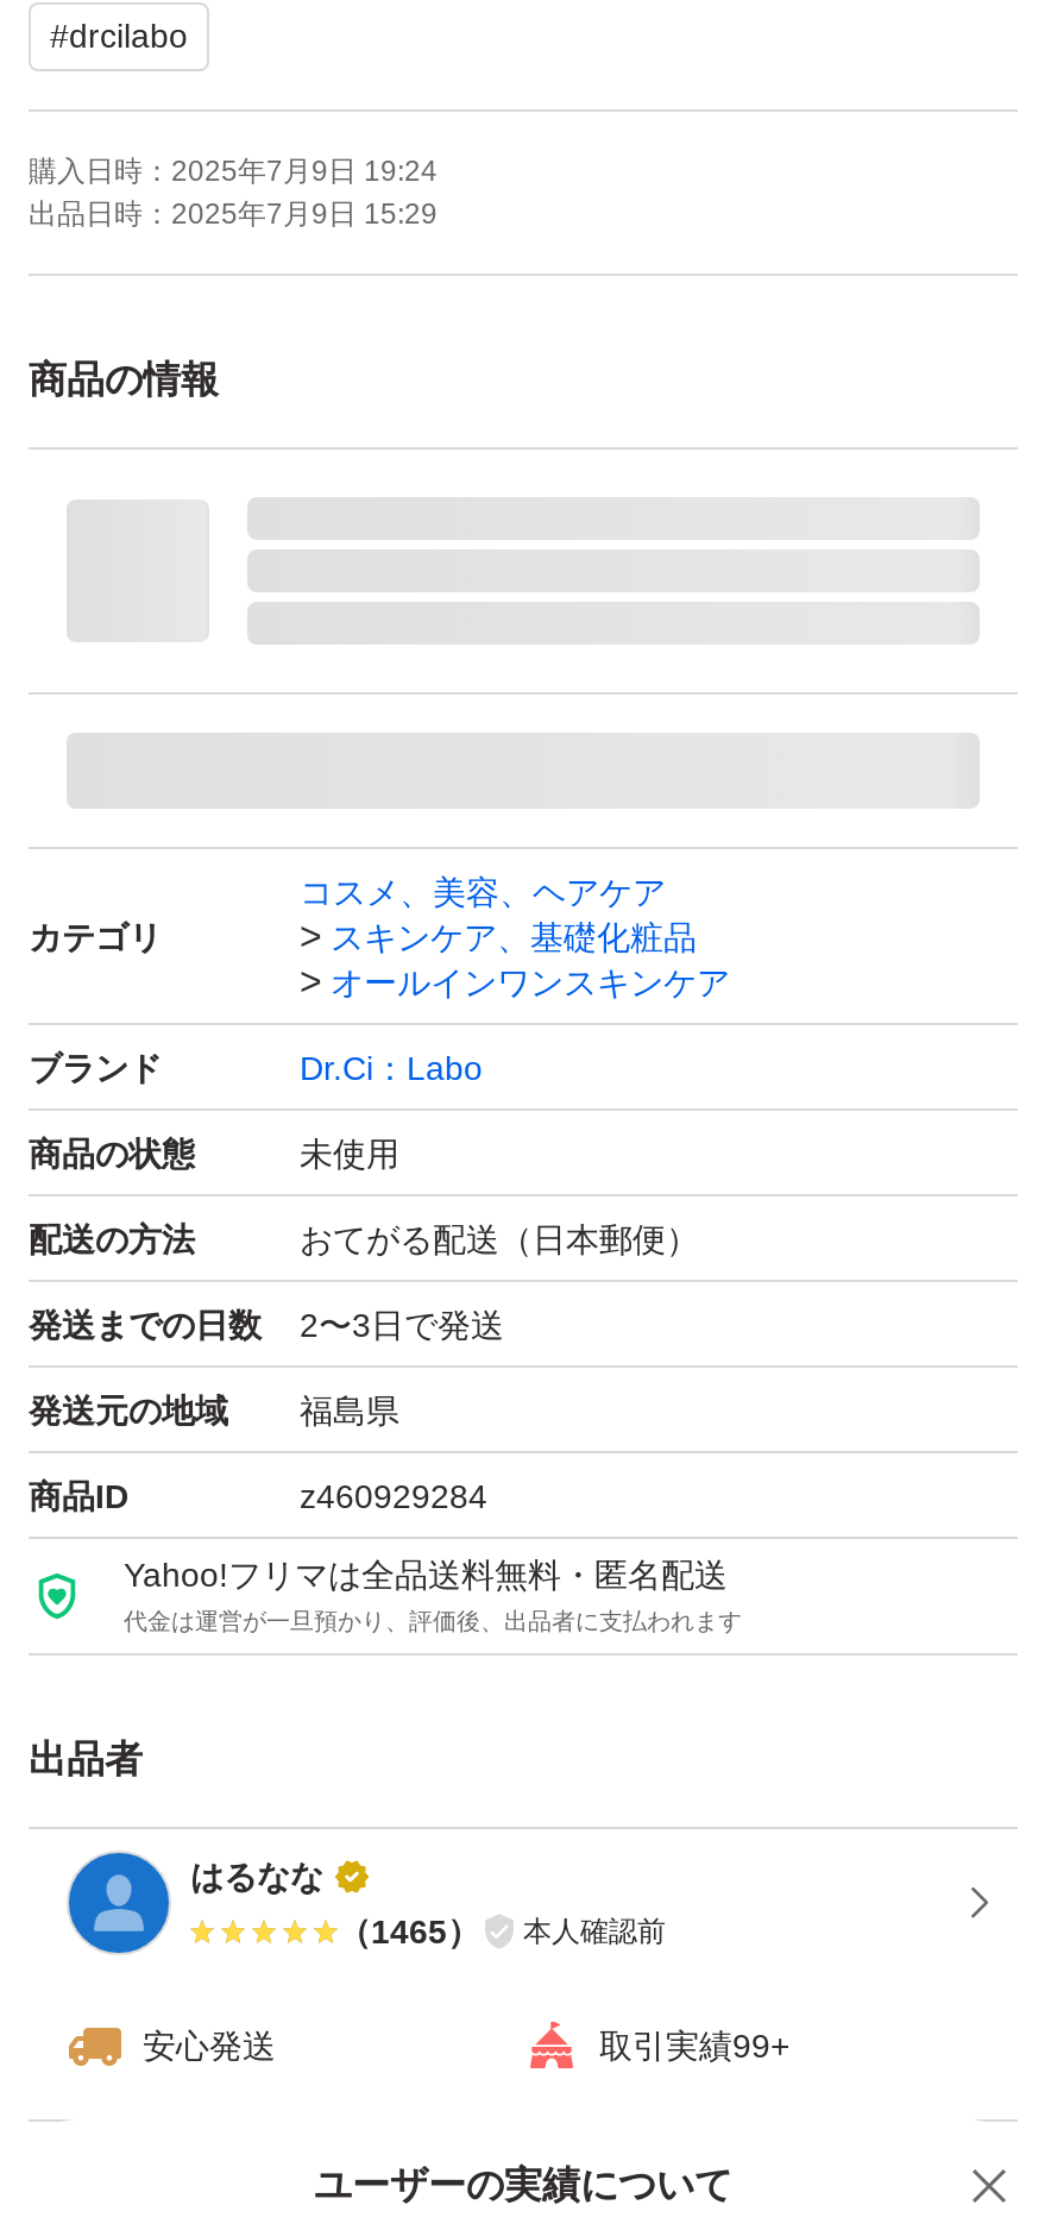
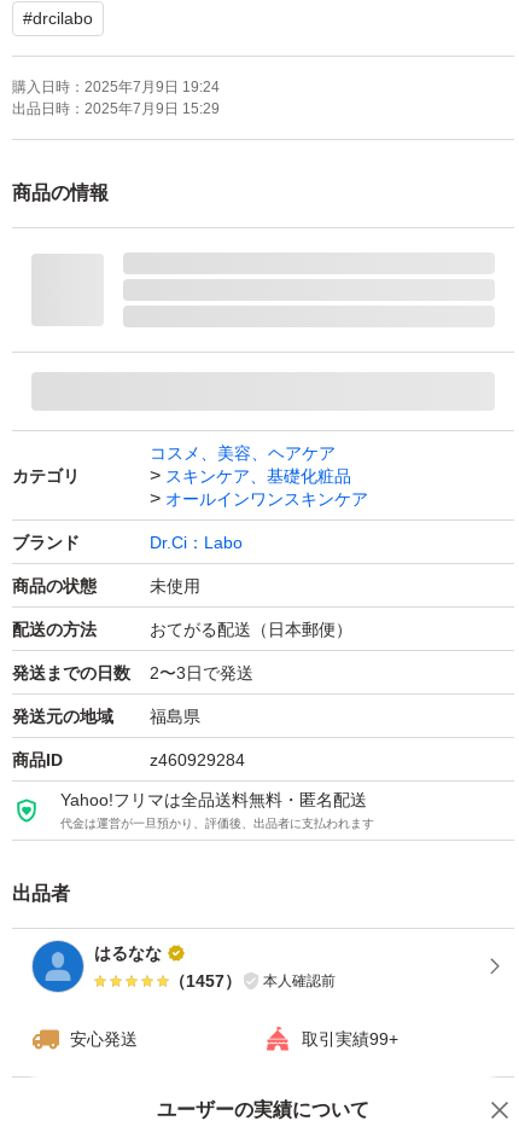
[338,1912,666,1950] （1465） 本人確認前 -> [169,971,336,990] （1457） 本人確認前

